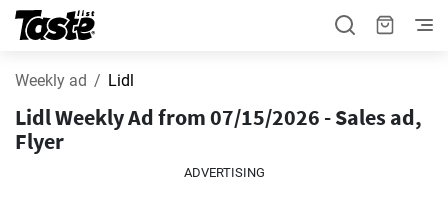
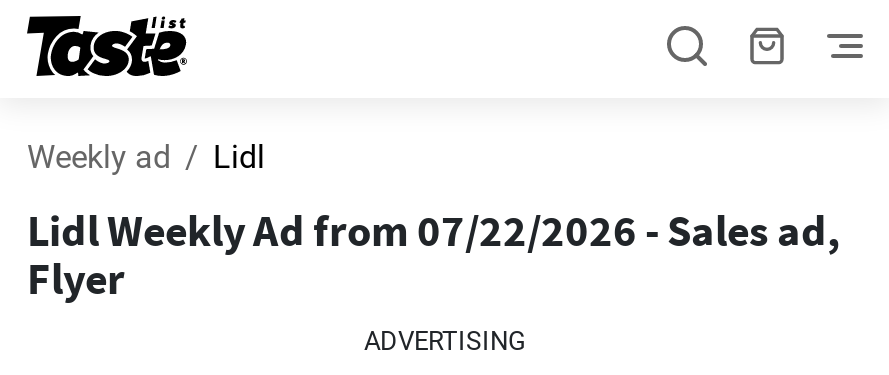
[15,103,422,131] Lidl Weekly Ad from 07/15/2026 - Sales ad, -> [27,202,841,258] Lidl Weekly Ad from 07/22/2026 - Sales ad,

